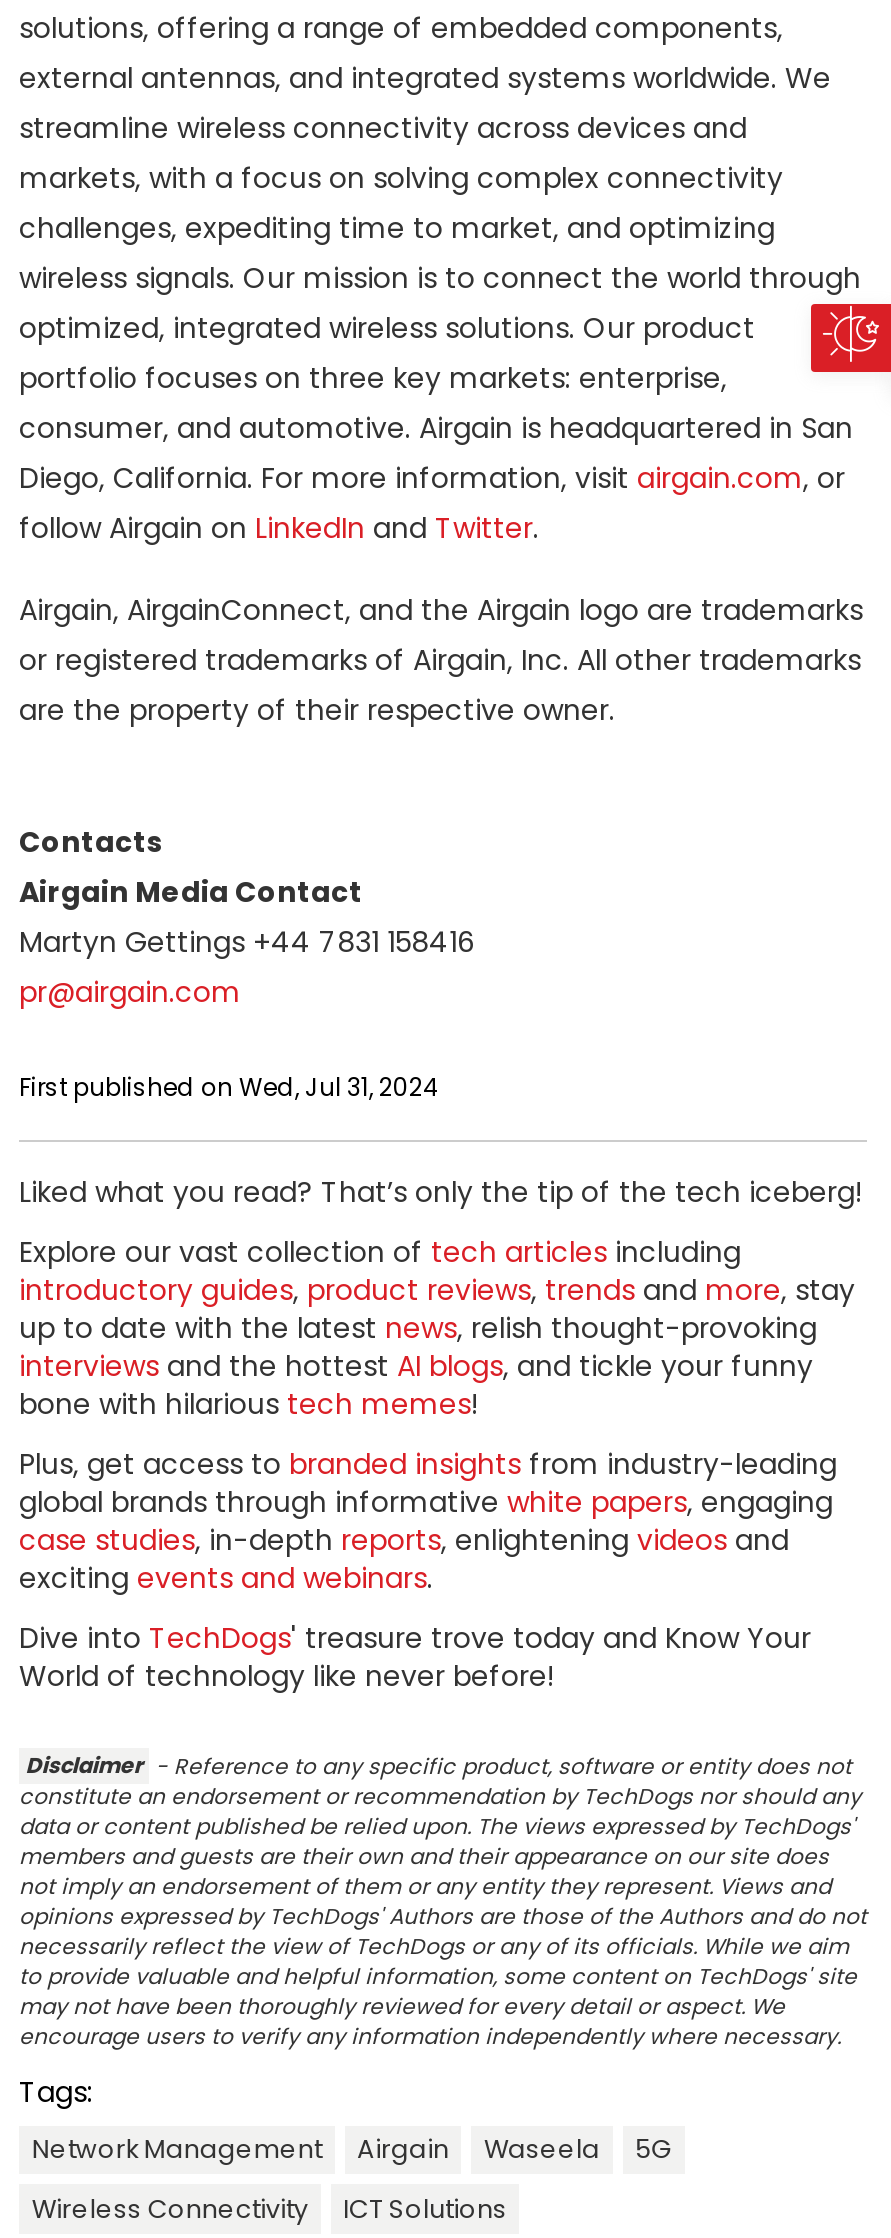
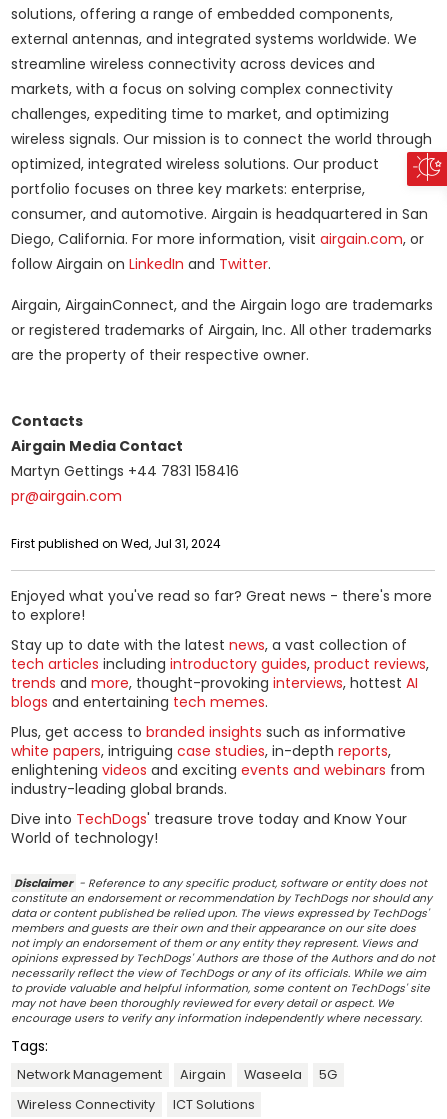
[19,1172,863,1212] Liked what you read? That’s only the tip of the tech iceberg! -> [11,586,432,625] Enjoyed what you've read so far? Great news - there's more | to explore!
[19,1232,855,1424] Explore our vast collection of tech articles including | introductory guides, product reviews, trends and more, stay | up to date with the latest news, relish thought-provoking | interviews and the hottest AI blogs, and tickle your funny | bone with hilarious tech memes! -> [11,635,429,712] Stay up to date with the latest news, a vast collection of | tech articles including introductory guides, product reviews, | trends and more, thought-provoking interviews, hottest AI | blogs and entertaining tech memes.
[19,1444,837,1598] Plus, get access to branded insights from industry-leading | global brands through informative white papers, engaging | case studies, in-depth reports, enlighteningvideos and | exciting events and webinars. -> [11,722,425,799] Plus, get access to branded insights such as informative | white papers, intriguing case studies, in-depth reports, | enlightening videos and exciting events and webinars from | industry-leading global brands.
[19,1657,555,1697] World of technology like never before! -> [11,828,158,848] World of technology!

